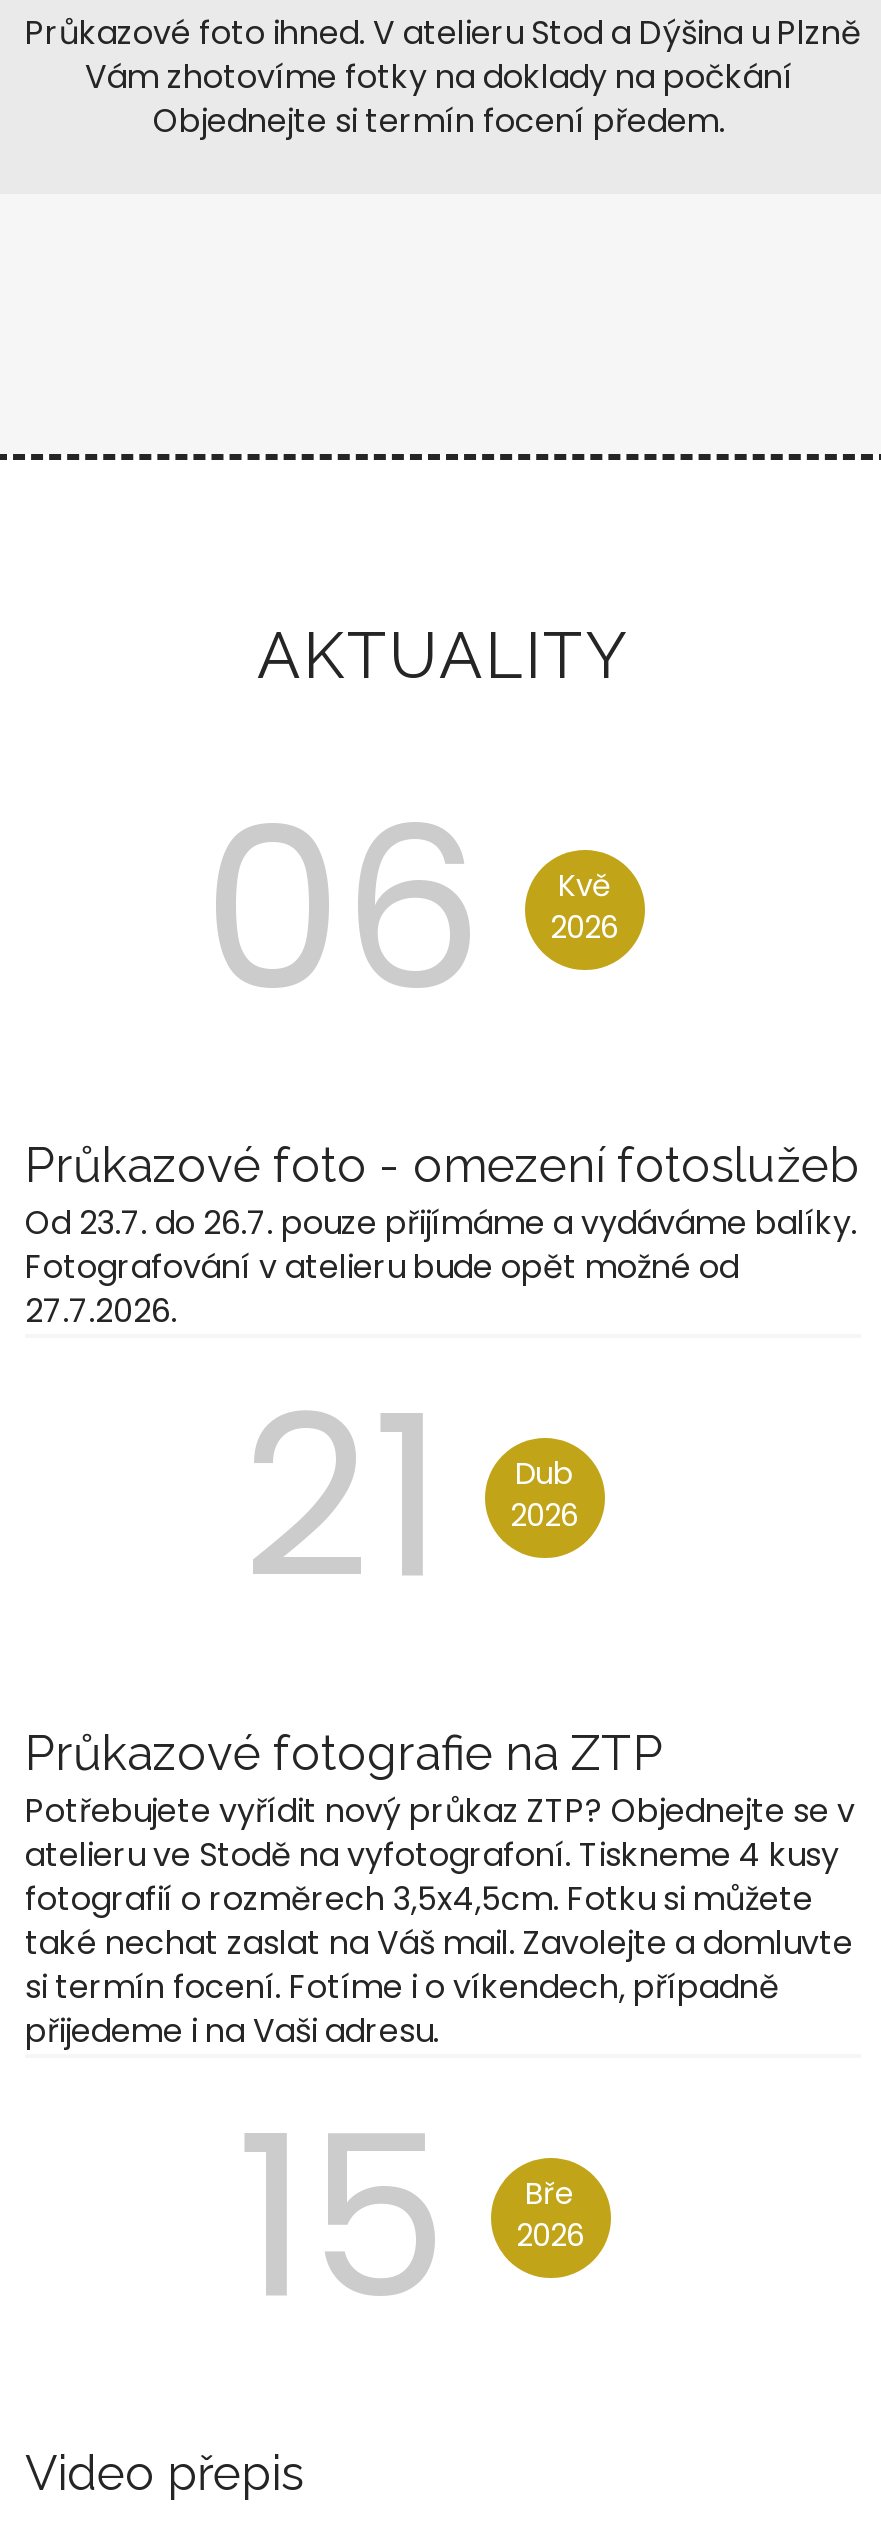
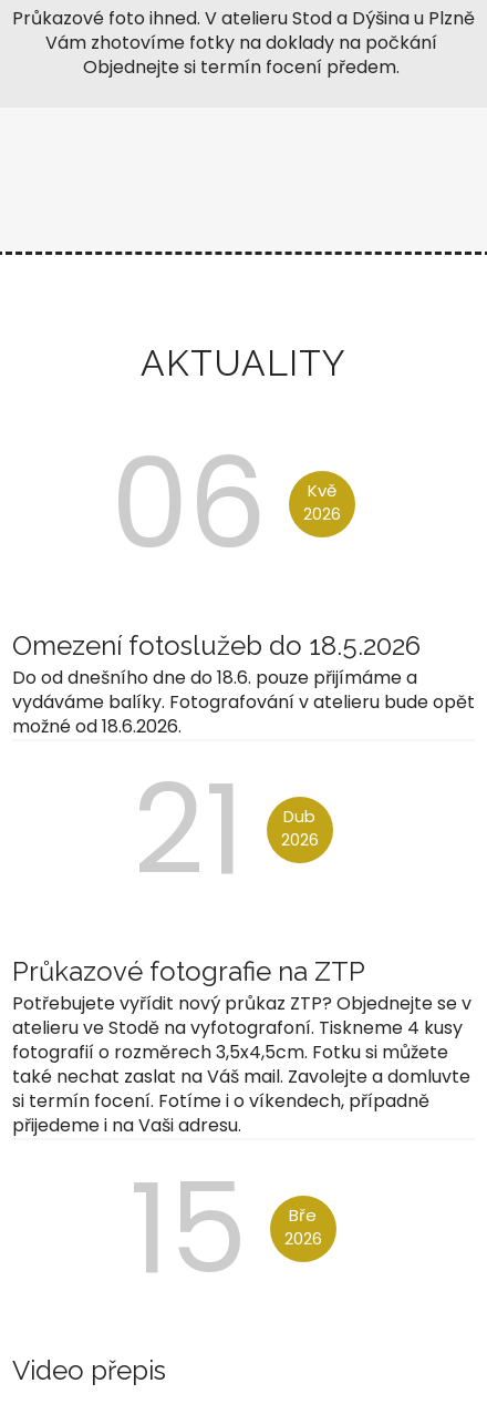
[25,1135,859,1333] Průkazové foto - omezení fotoslužeb | Od 23.7. do 26.7. pouze přijímáme a vydáváme balíky. | Fotografování v atelieru bude opět možné od | 27.7.2026. -> [12,629,475,739] Omezení fotoslužeb do 18.5.2026 | Do od dnešního dne do 18.6. pouze přijímáme a | vydáváme balíky. Fotografování v atelieru bude opět | možné od 18.6.2026.

